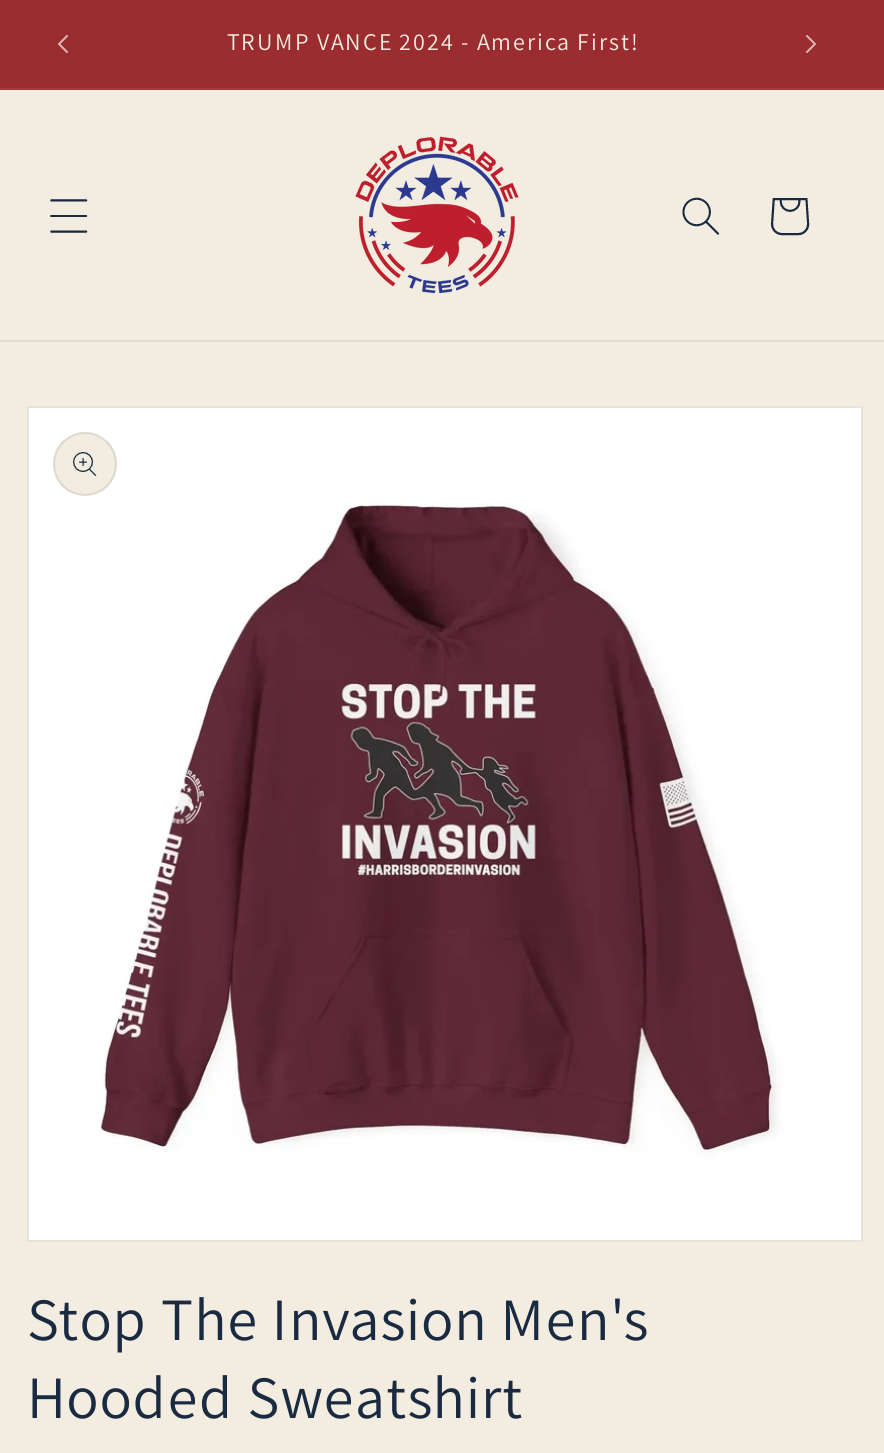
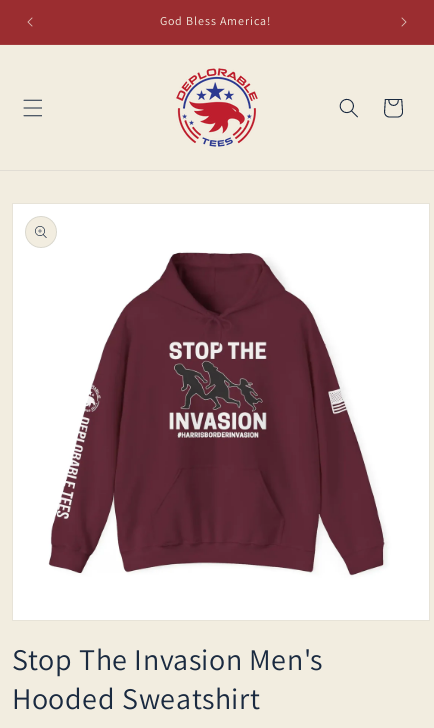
[227,26,639,56] TRUMP VANCE 2024 - America First! -> [159,13,270,28] God Bless America!

